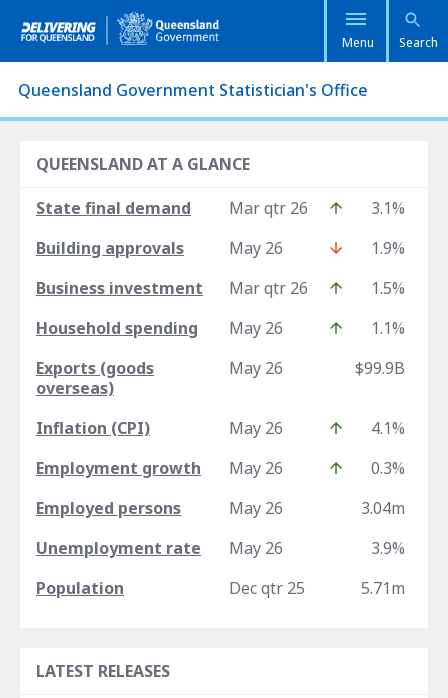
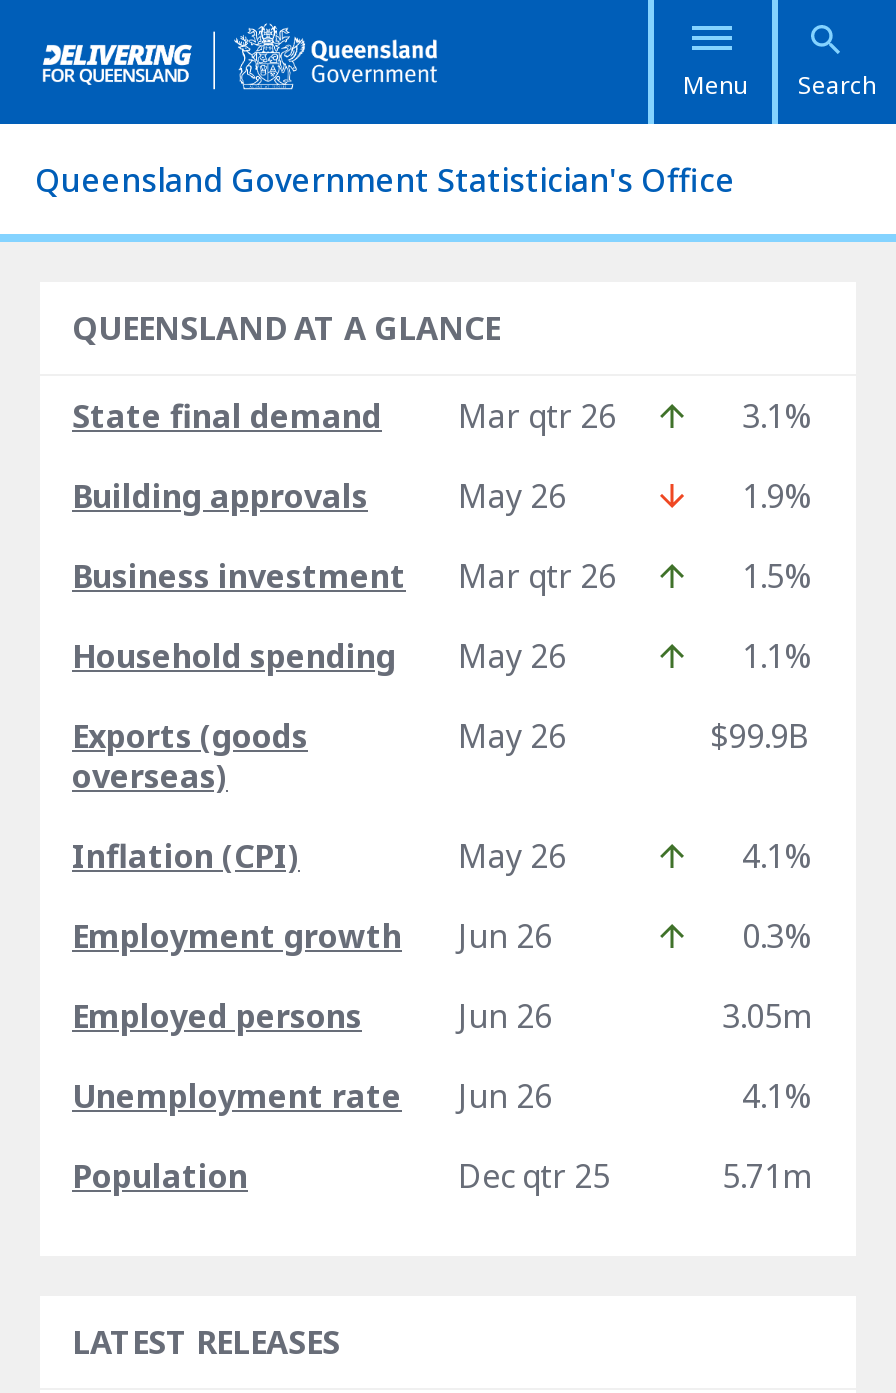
[36,457,283,479] Employment growth May 26 -> [72,914,552,958] Employment growth Jun 26
[229,497,405,519] May 26 | 3.04m -> [458,994,810,1038] Jun 26 | 3.05m
[229,537,405,559] May 26 | 3.9% -> [458,1074,810,1118] Jun 26 | 4.1%

